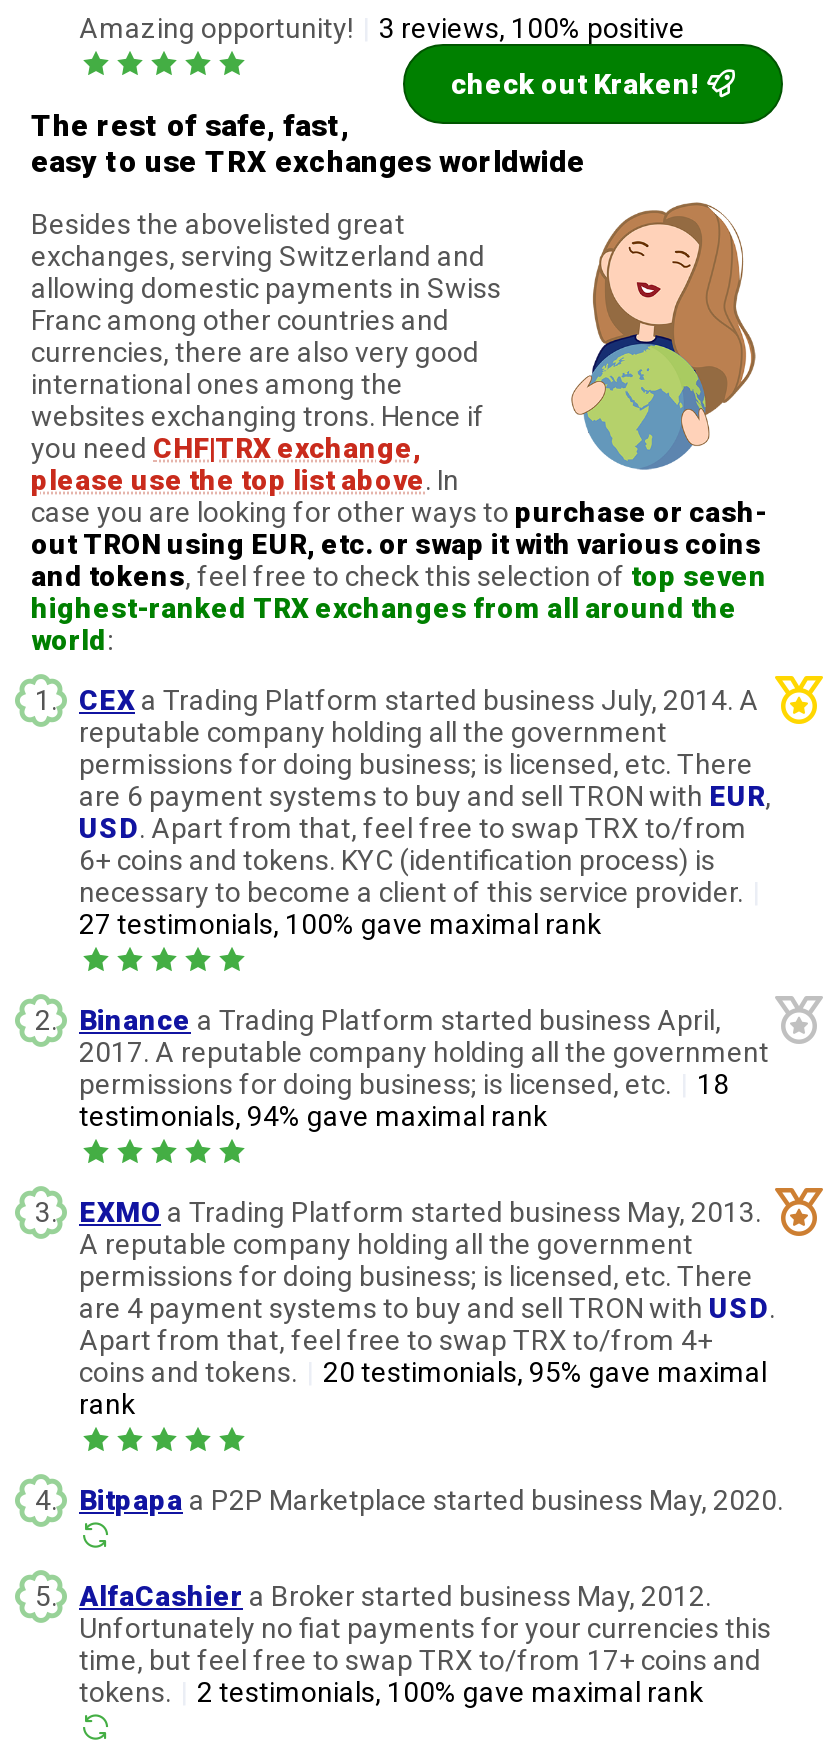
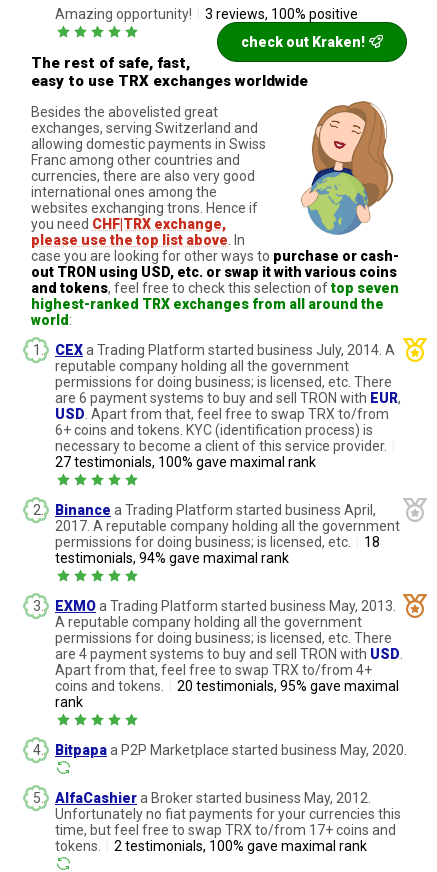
[31,528,761,560] out TRON using EUR, etc. or swap it with various coins -> [31,264,397,280] out TRON using USD, etc. or swap it with various coins

